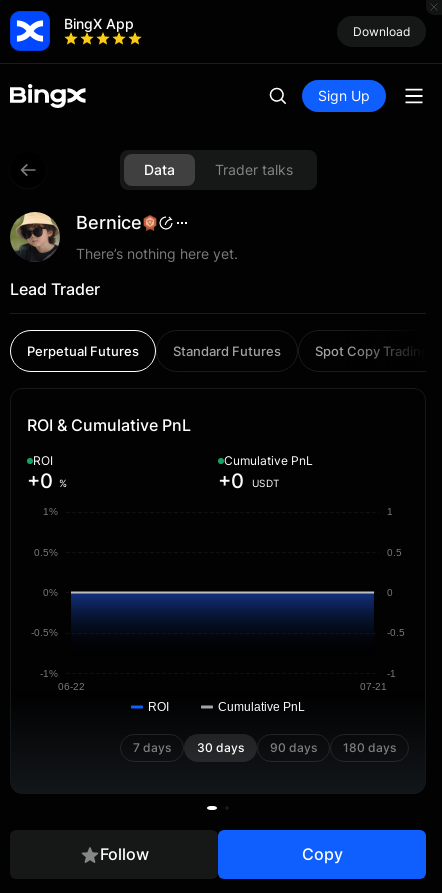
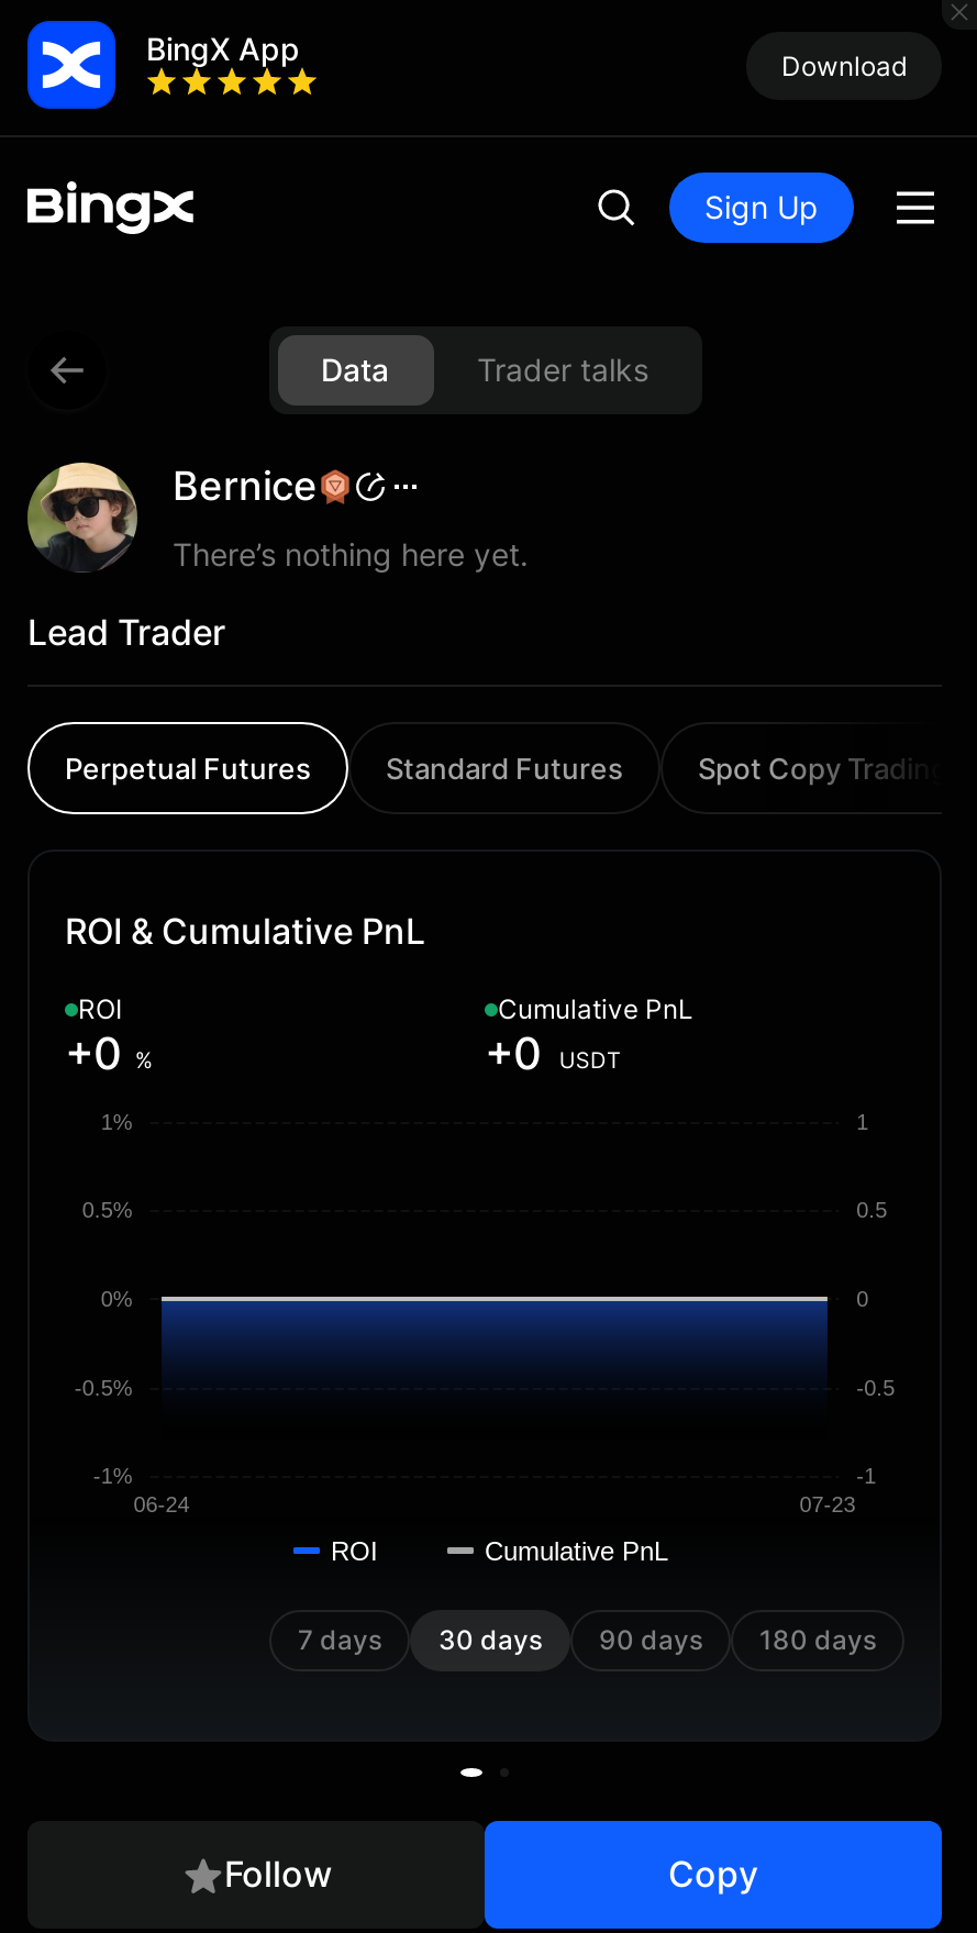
[57,681,84,692] 06-22 -> [134,1493,190,1517] 06-24
[360,681,387,692] 07-21 -> [799,1493,855,1517] 07-23

